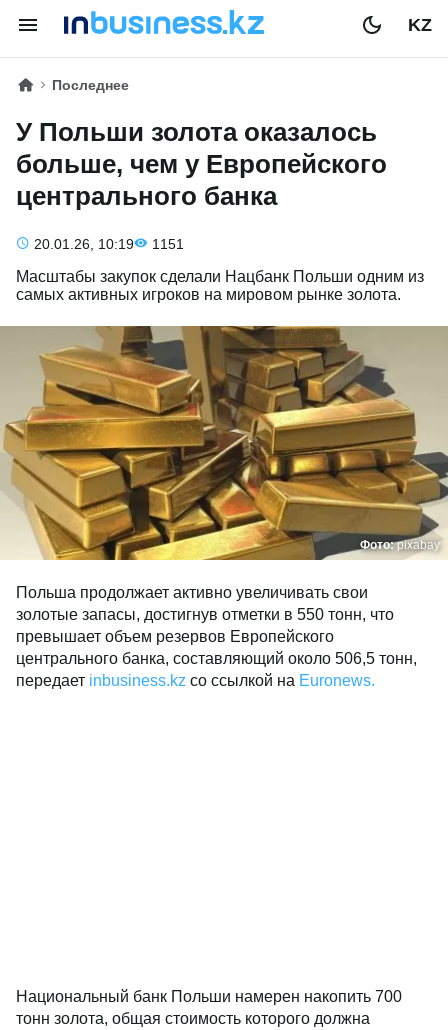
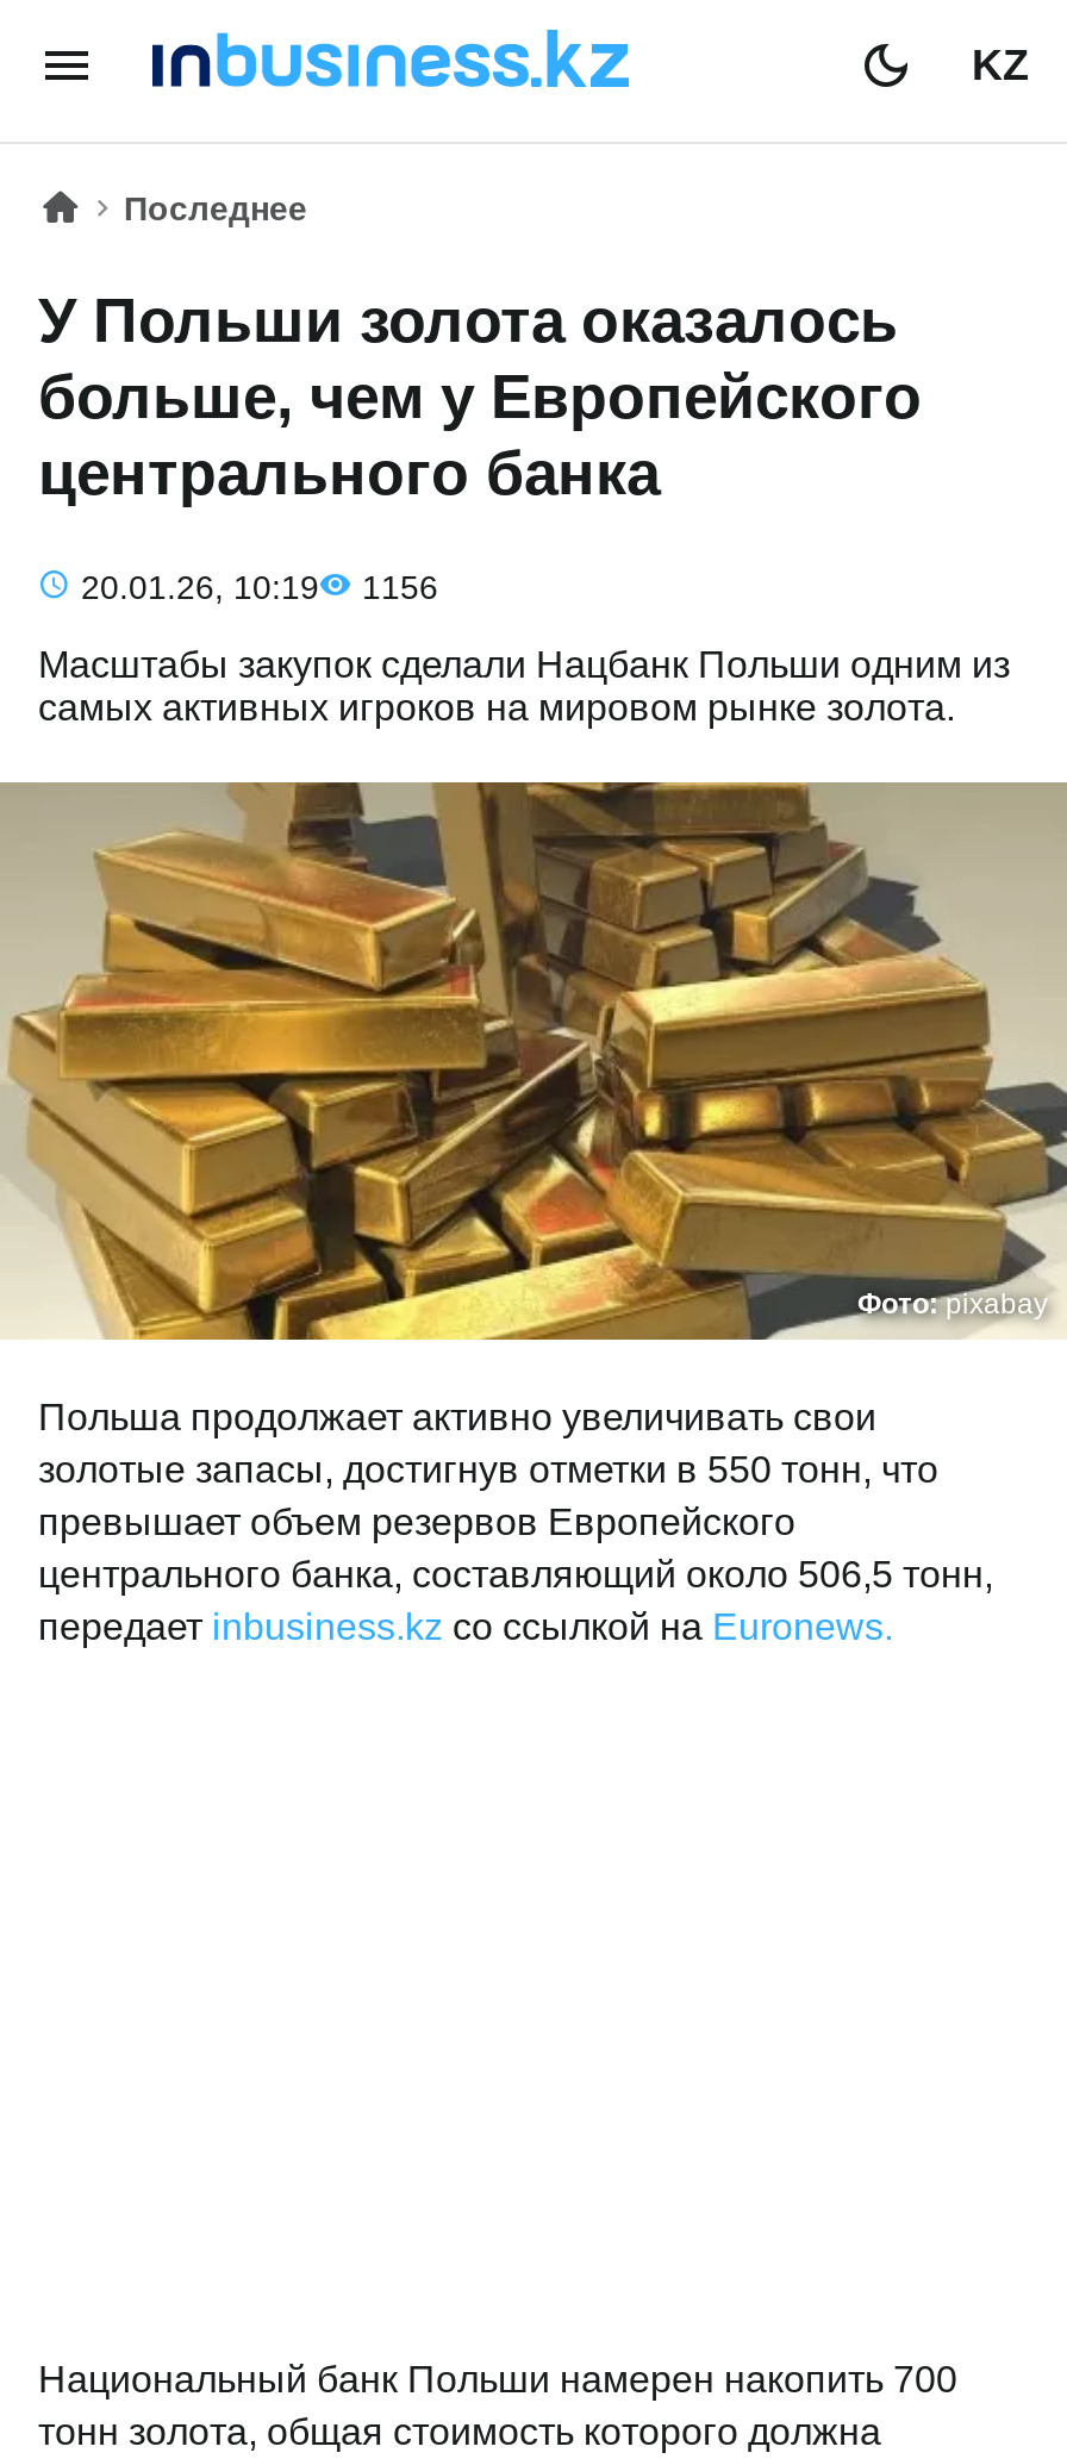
[34,236,184,252] 20.01.26, 10:19 1151 -> [81,568,438,606] 20.01.26, 10:19 1156

